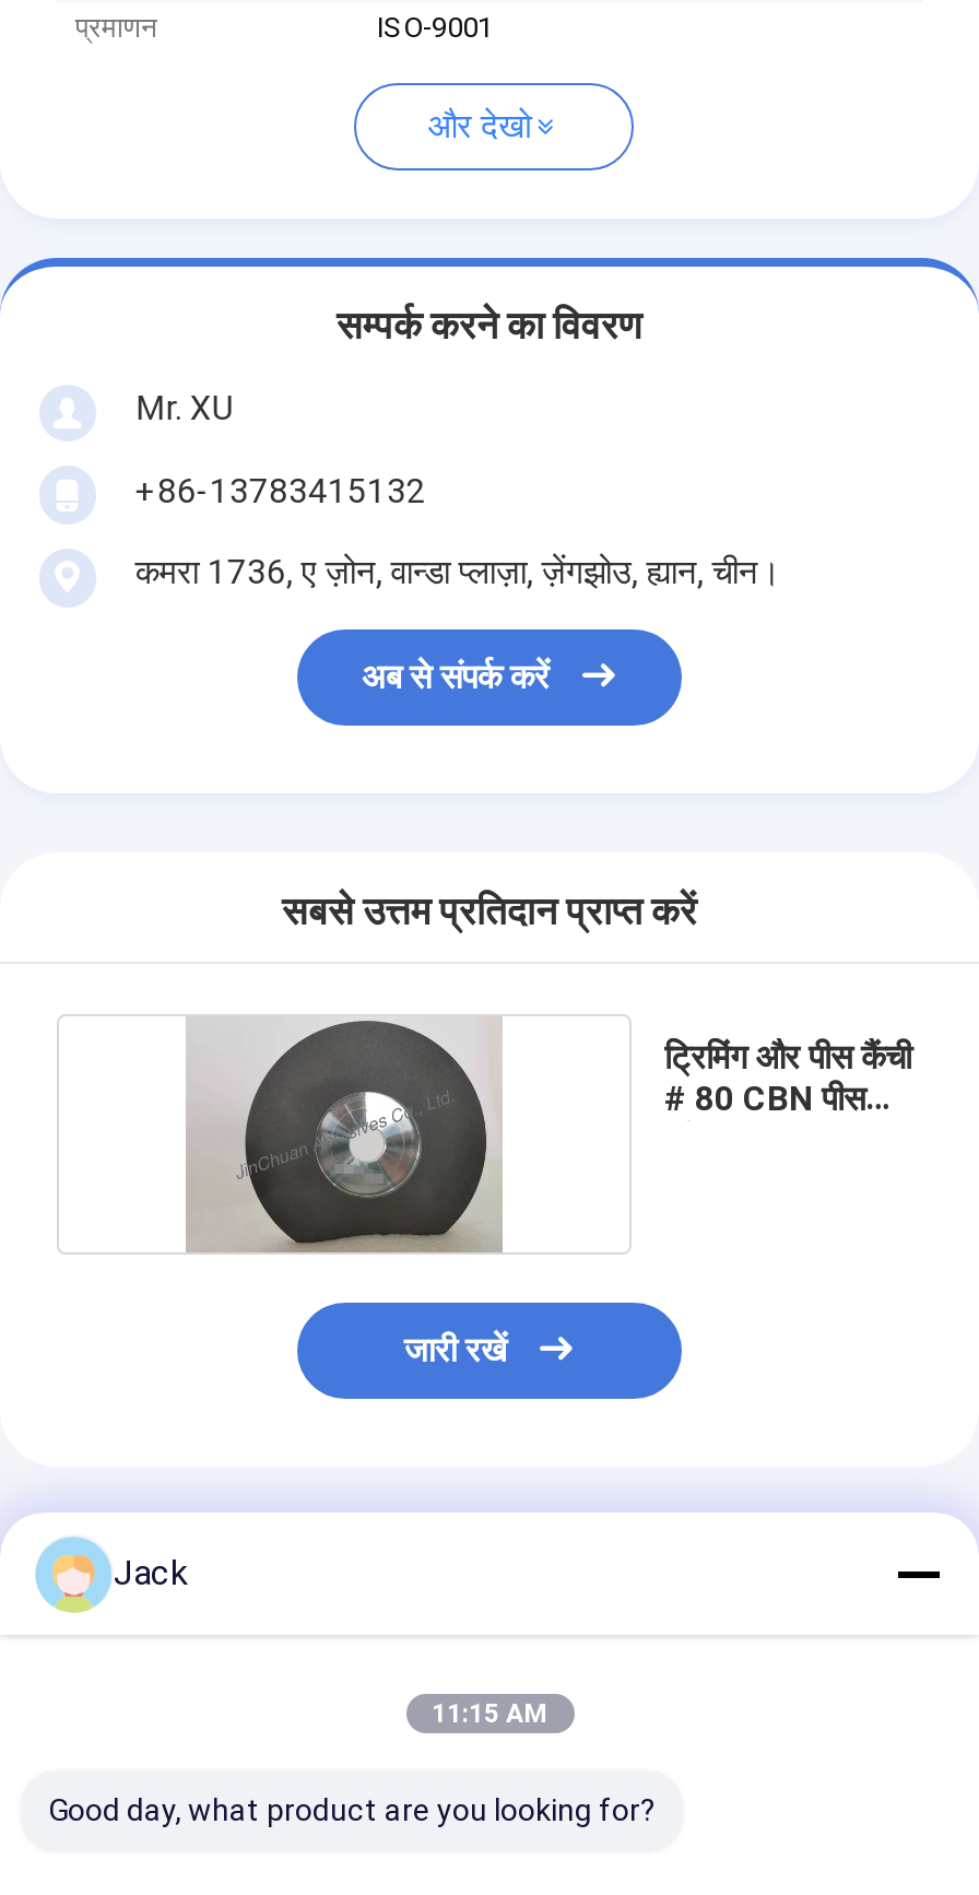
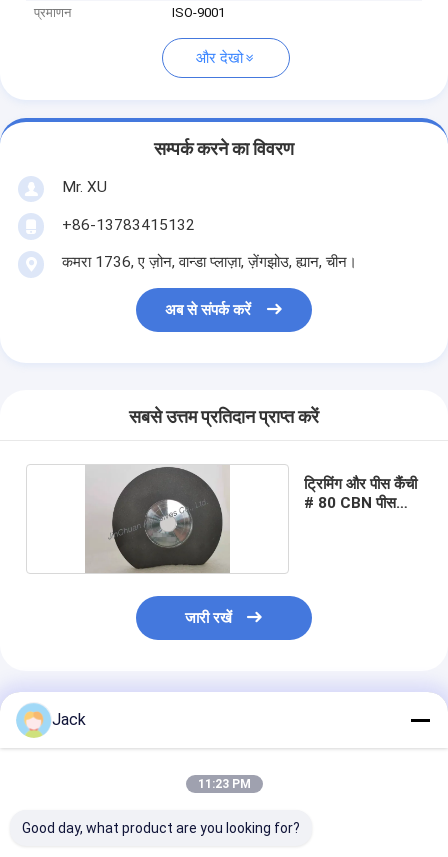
[432,1698,547,1729] 11:15 AM -> [197,777,250,791] 11:23 PM

